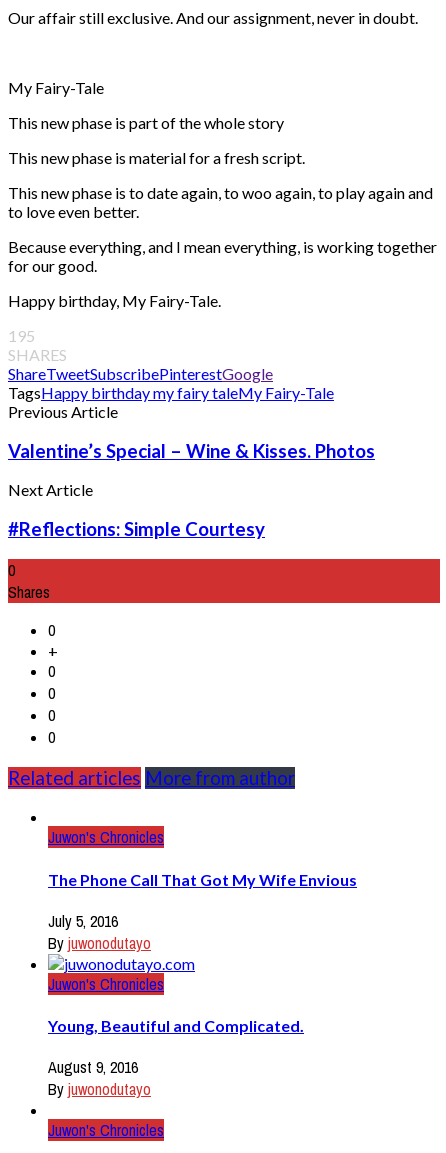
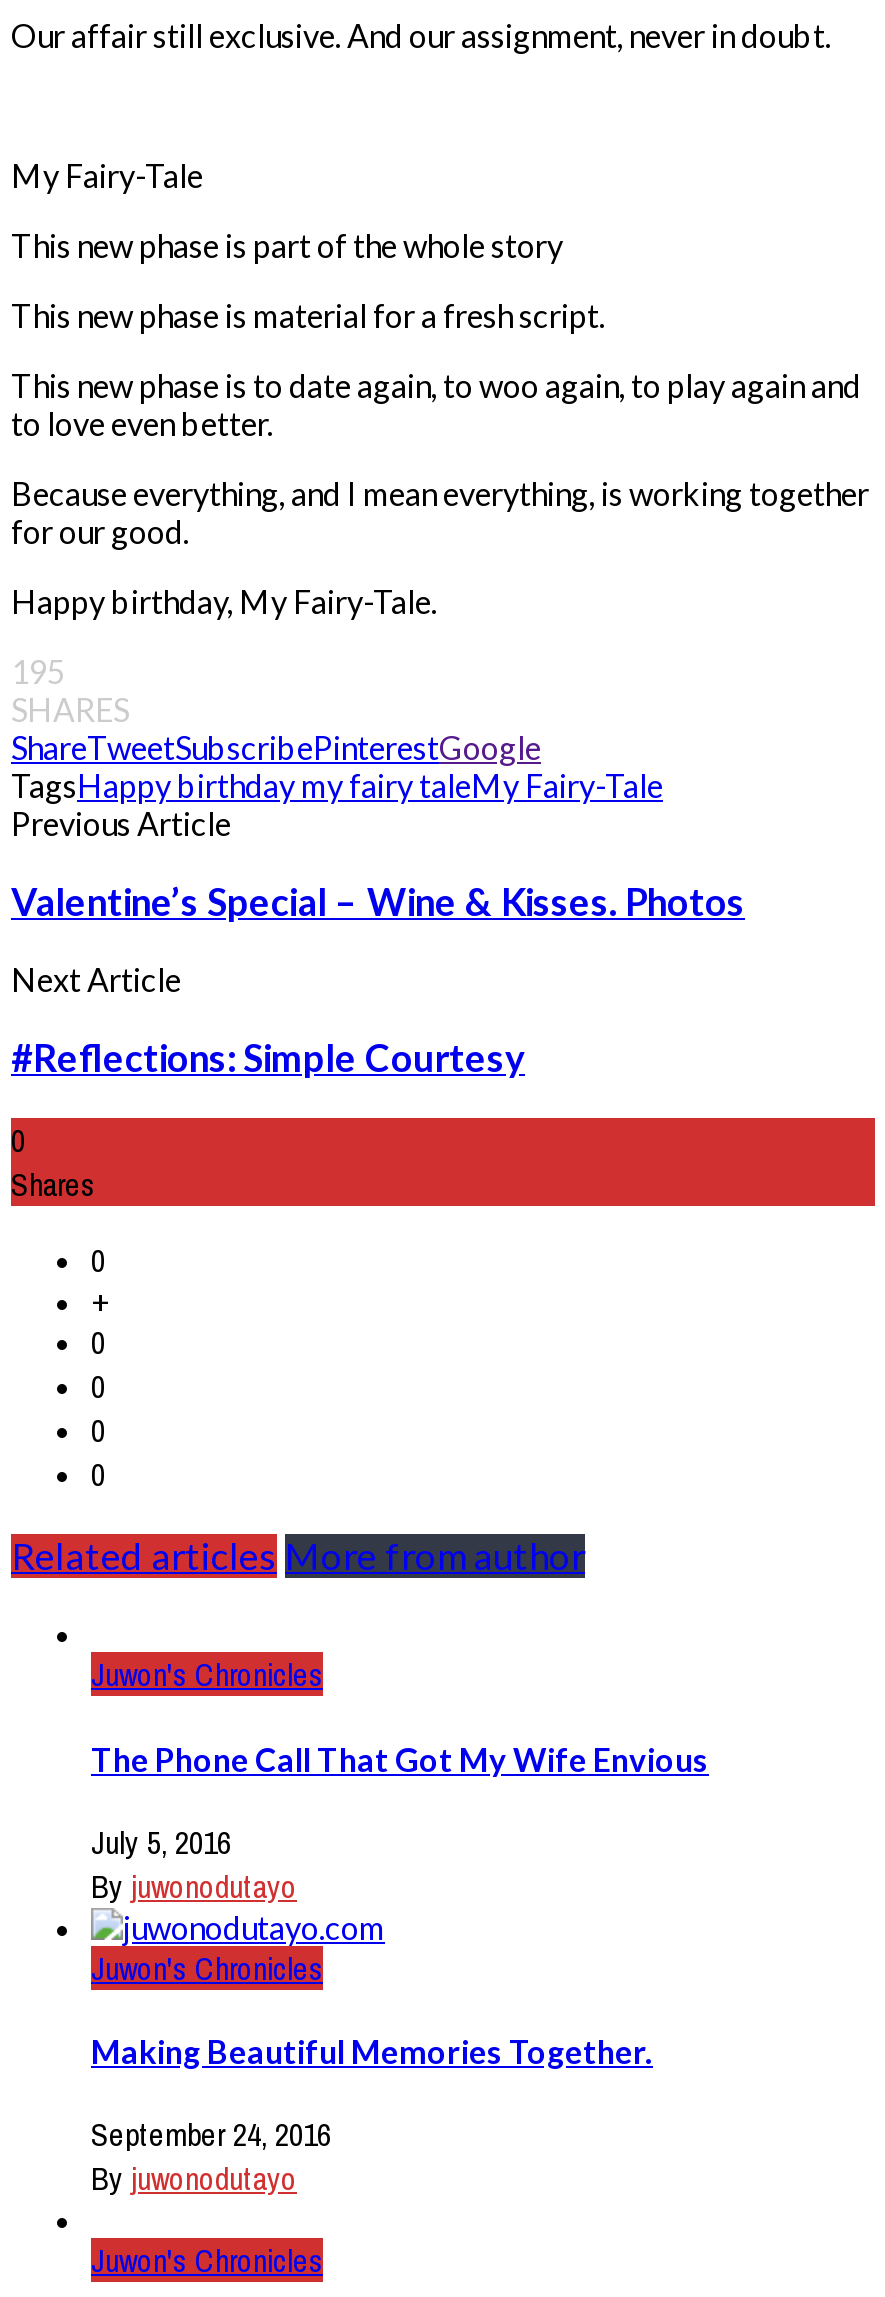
[48,1016,304,1035] Young, Beautiful and Complicated. -> [91,2032,653,2070] Making Beautiful Memories Together.
[48,1056,138,1078] August 9, 2016 -> [91,2113,331,2157] September 24, 2016

